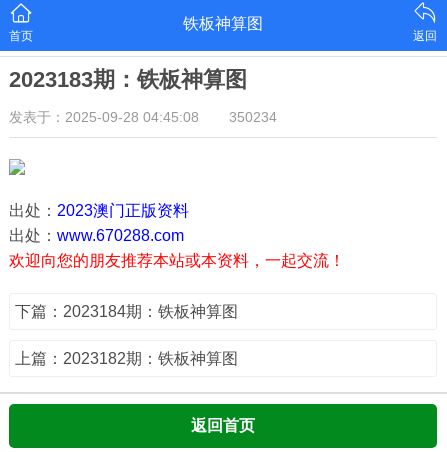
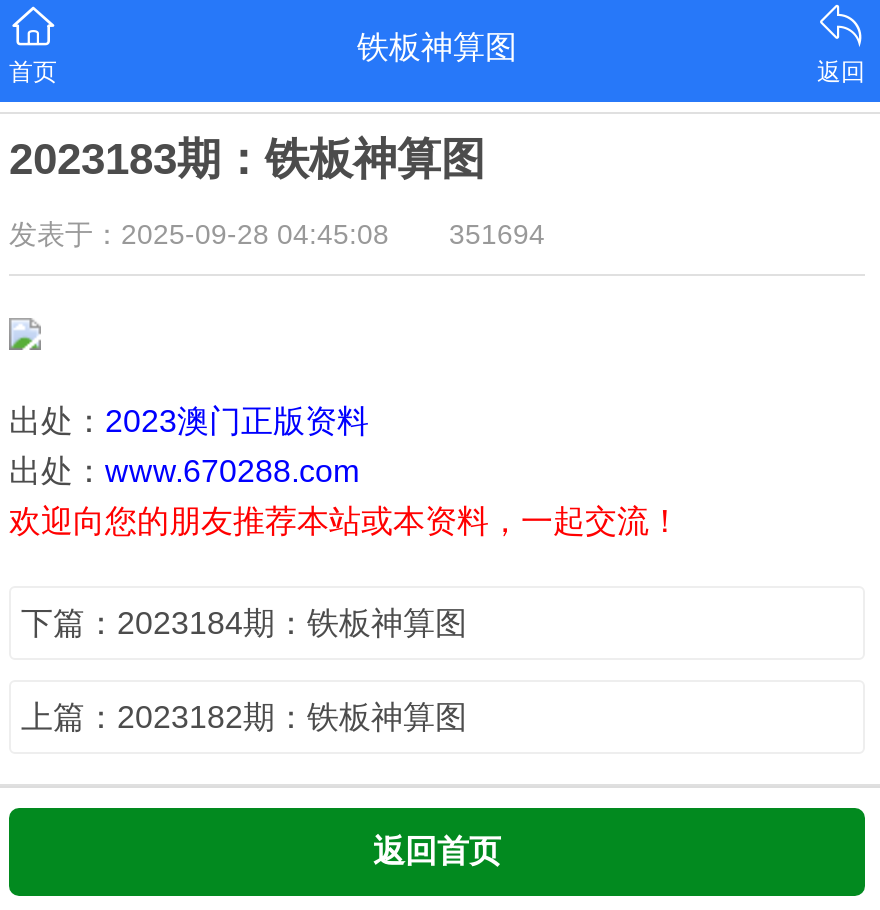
[9,109,277,125] 发表于：2025-09-28 04:45:08 350234 -> [9,218,545,250] 发表于：2025-09-28 04:45:08 351694

